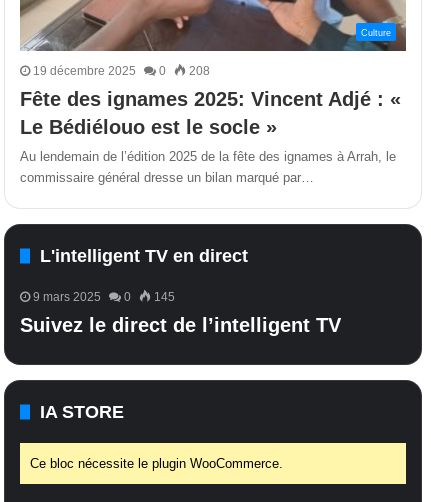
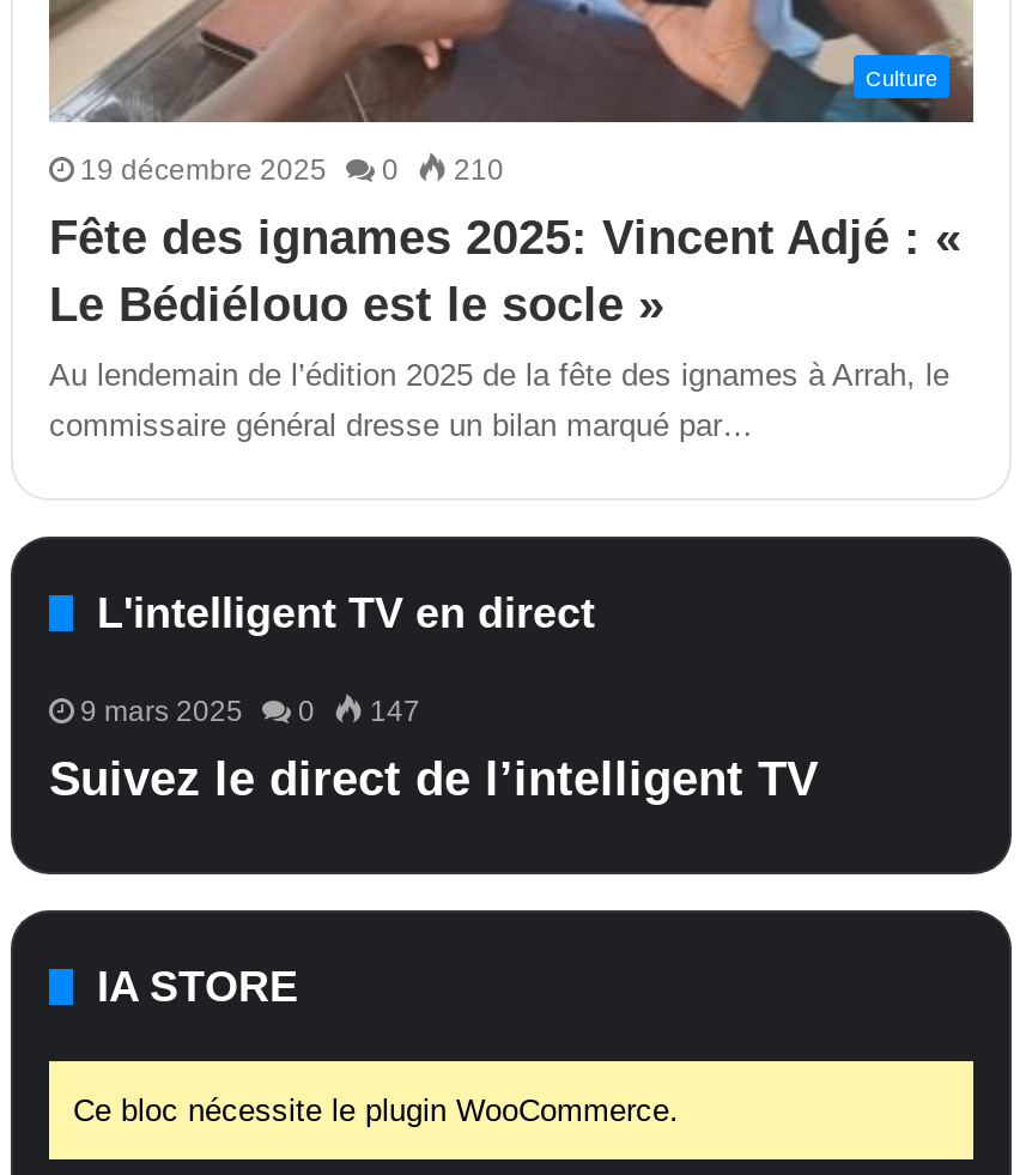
[33,63,210,77] 19 décembre 2025 0 208 -> [80,152,504,186] 19 décembre 2025 0 210
[33,289,175,303] 9 mars 2025 0 145 -> [80,694,420,727] 9 mars 2025 0 147

